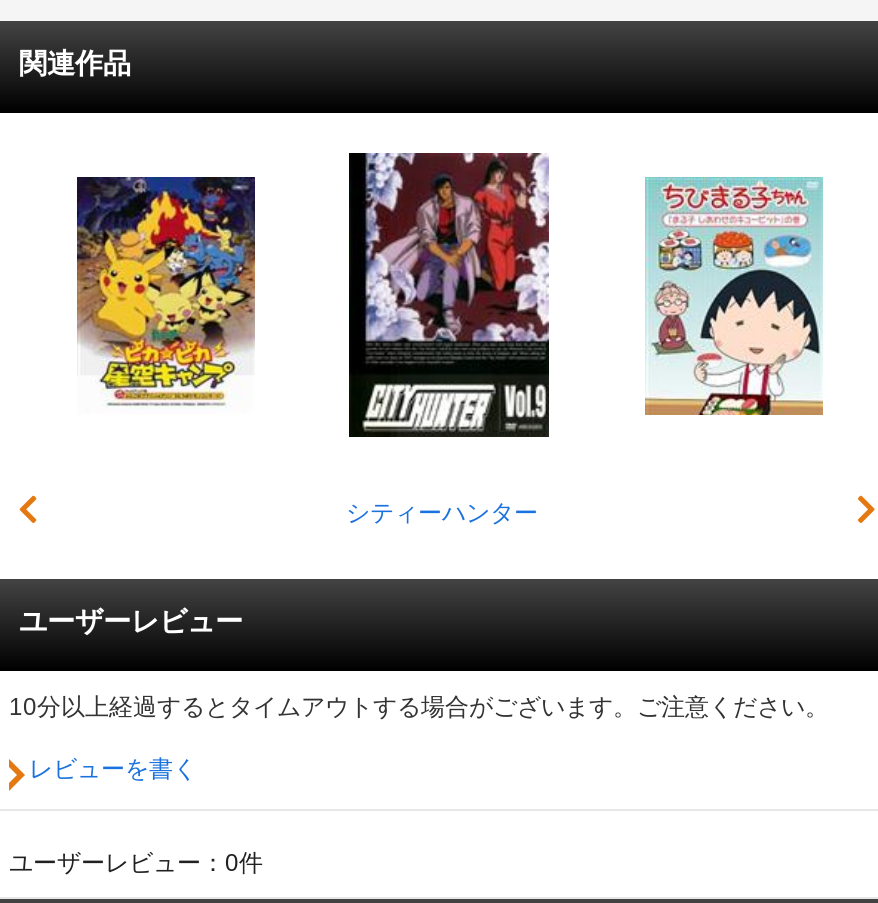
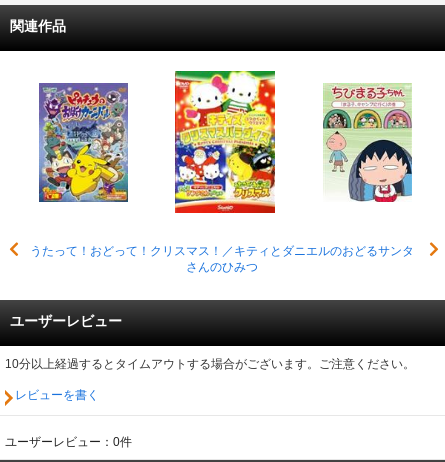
[346,151,551,526] [image] | シティーハンター -> [29,70,413,274] [image] | うたって！おどって！クリスマス！／キティとダニエルのおどるサンタ | さんのひみつ
[75,175,257,407] [image] -> [38,82,129,203] [image]
[643,177,825,417] [image] -> [323,83,413,203] [image]

